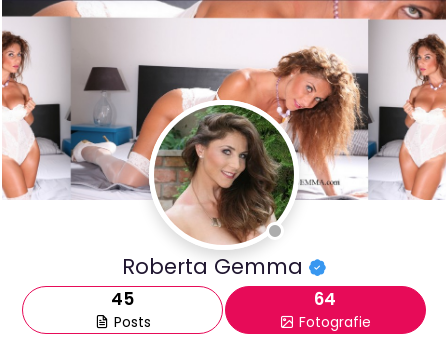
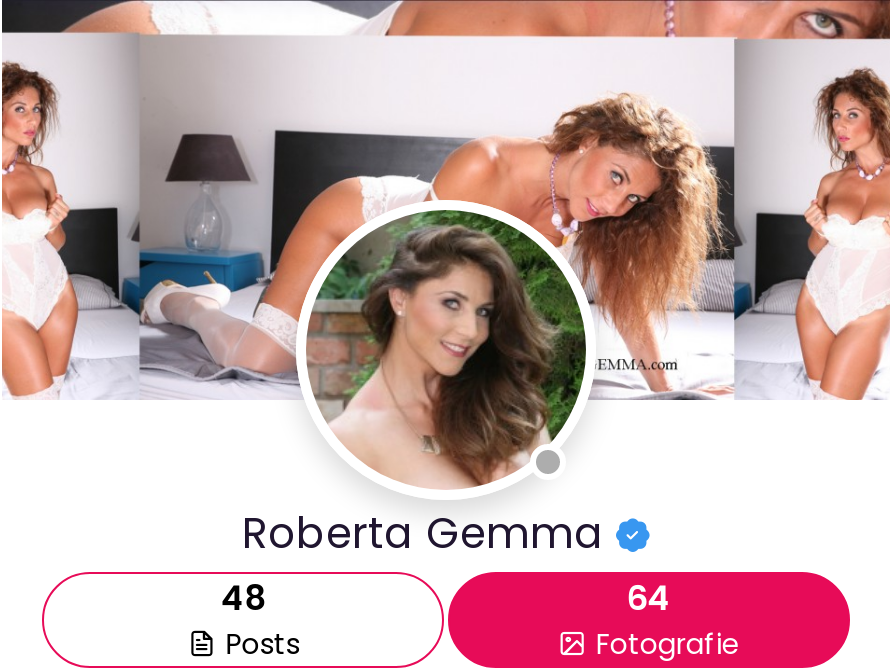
[111,286,134,310] 45 -> [220,573,266,621] 48

